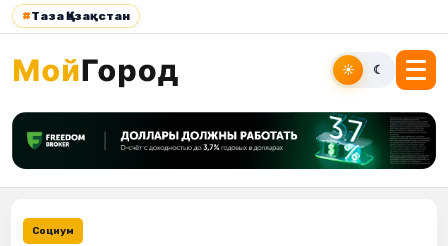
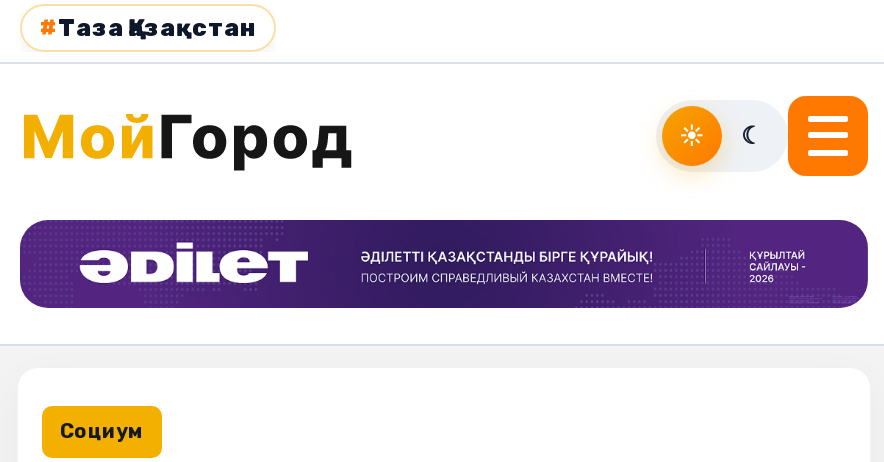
[12,112,437,170] [image] -> [20,220,870,310] [image]

